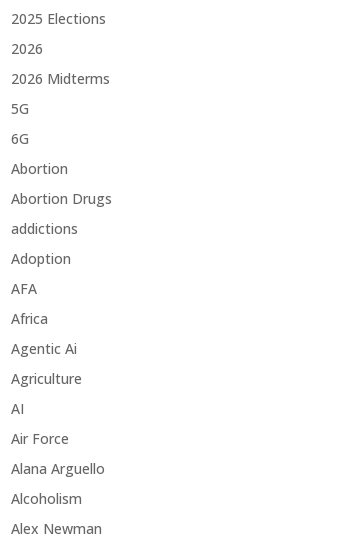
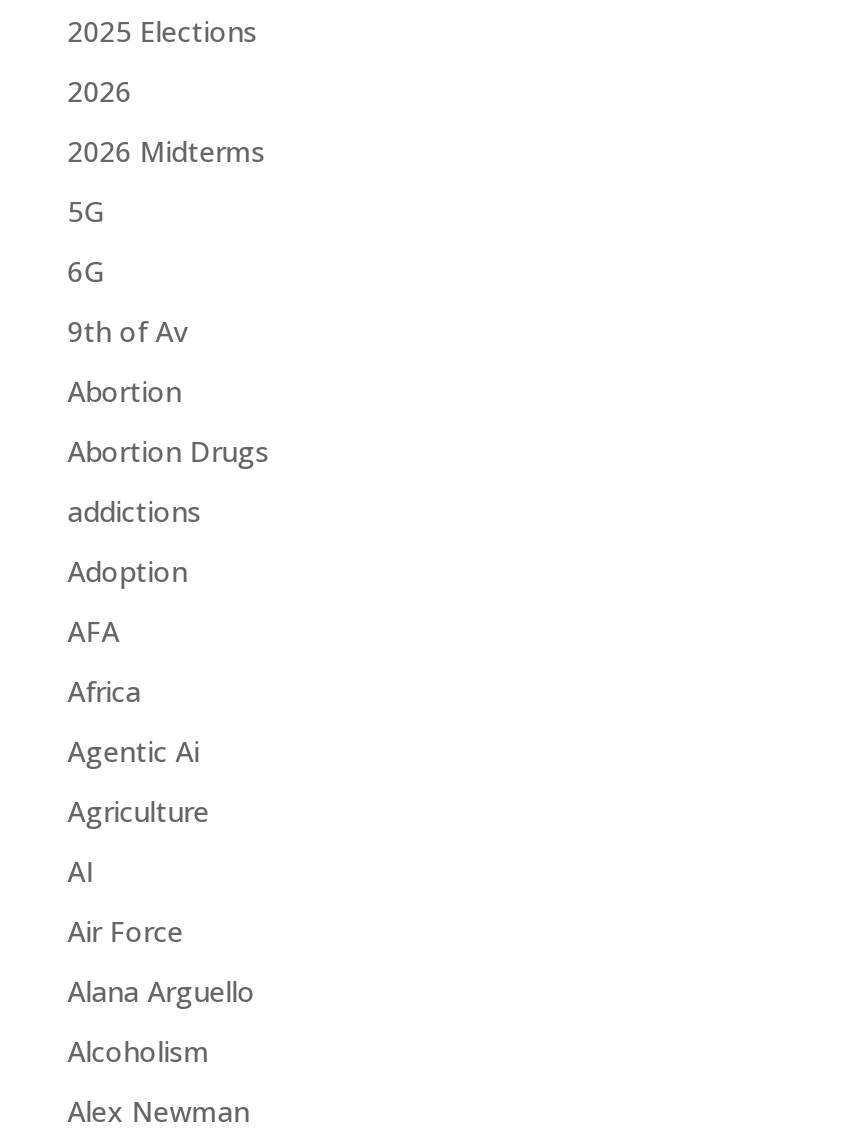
none -> [68,313,188,351] 9th of Av

